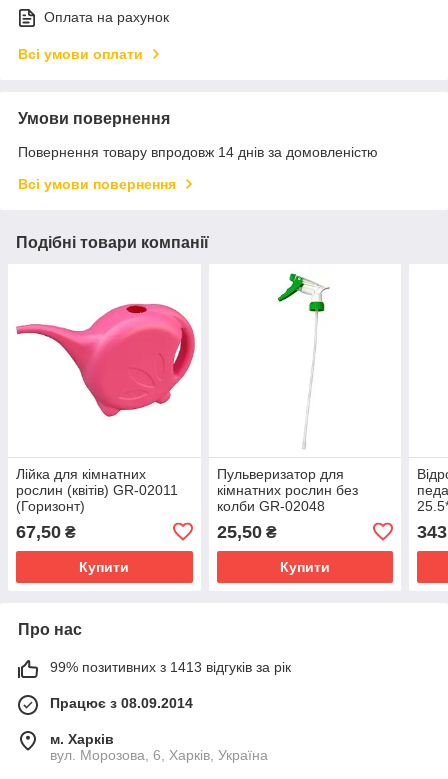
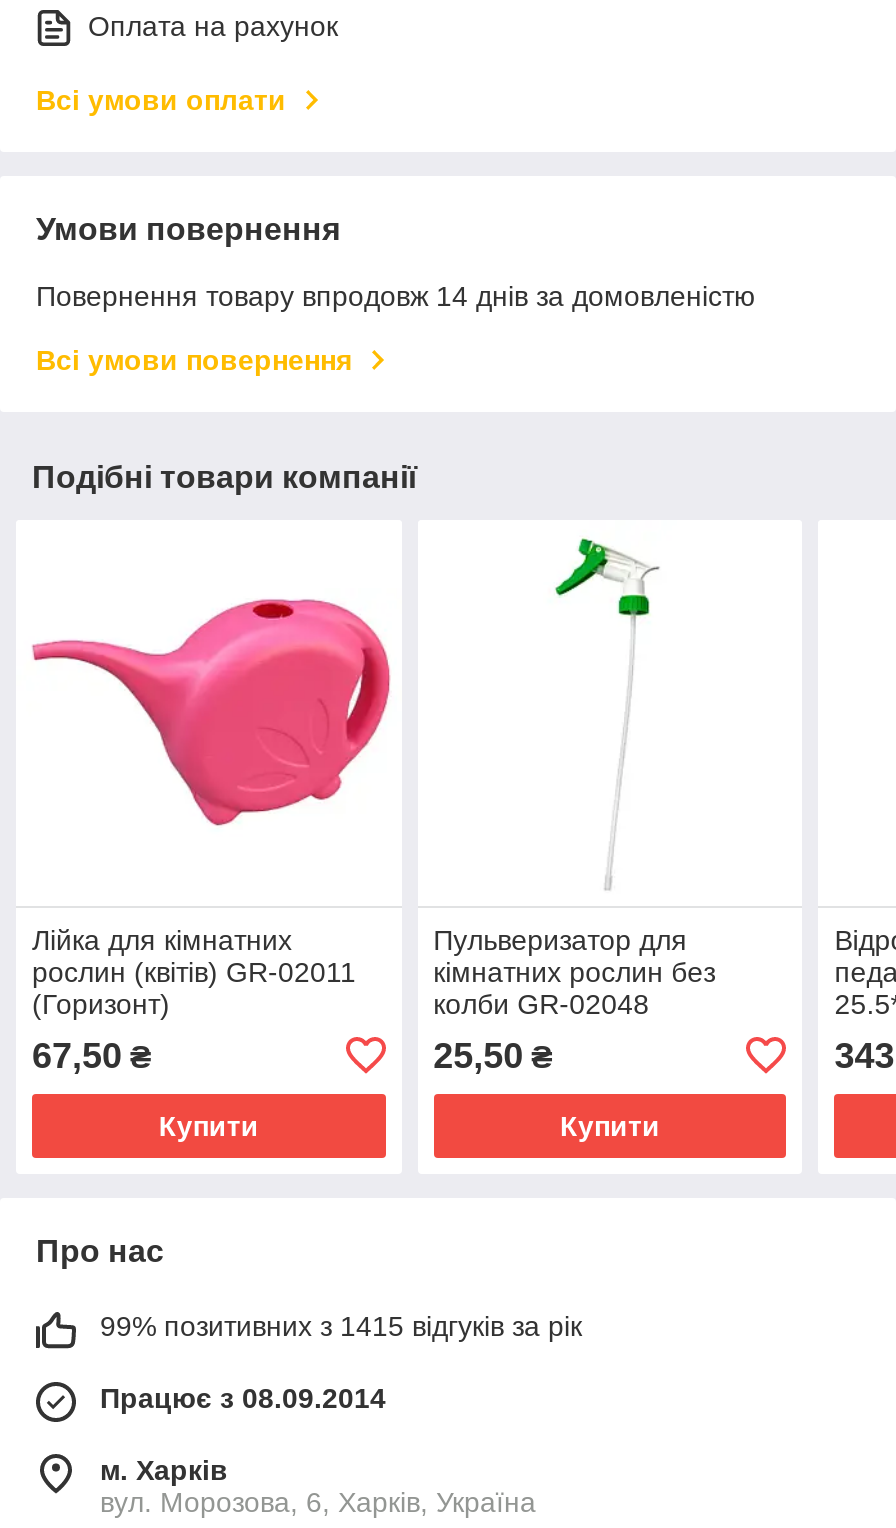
[50,659,291,675] 99% позитивних з 1413 відгуків за рік -> [100,1310,582,1342] 99% позитивних з 1415 відгуків за рік

